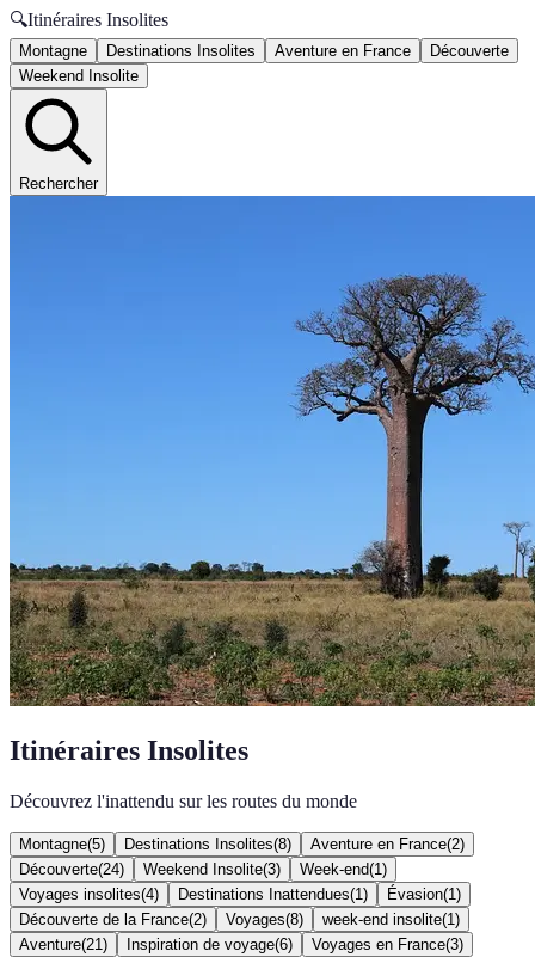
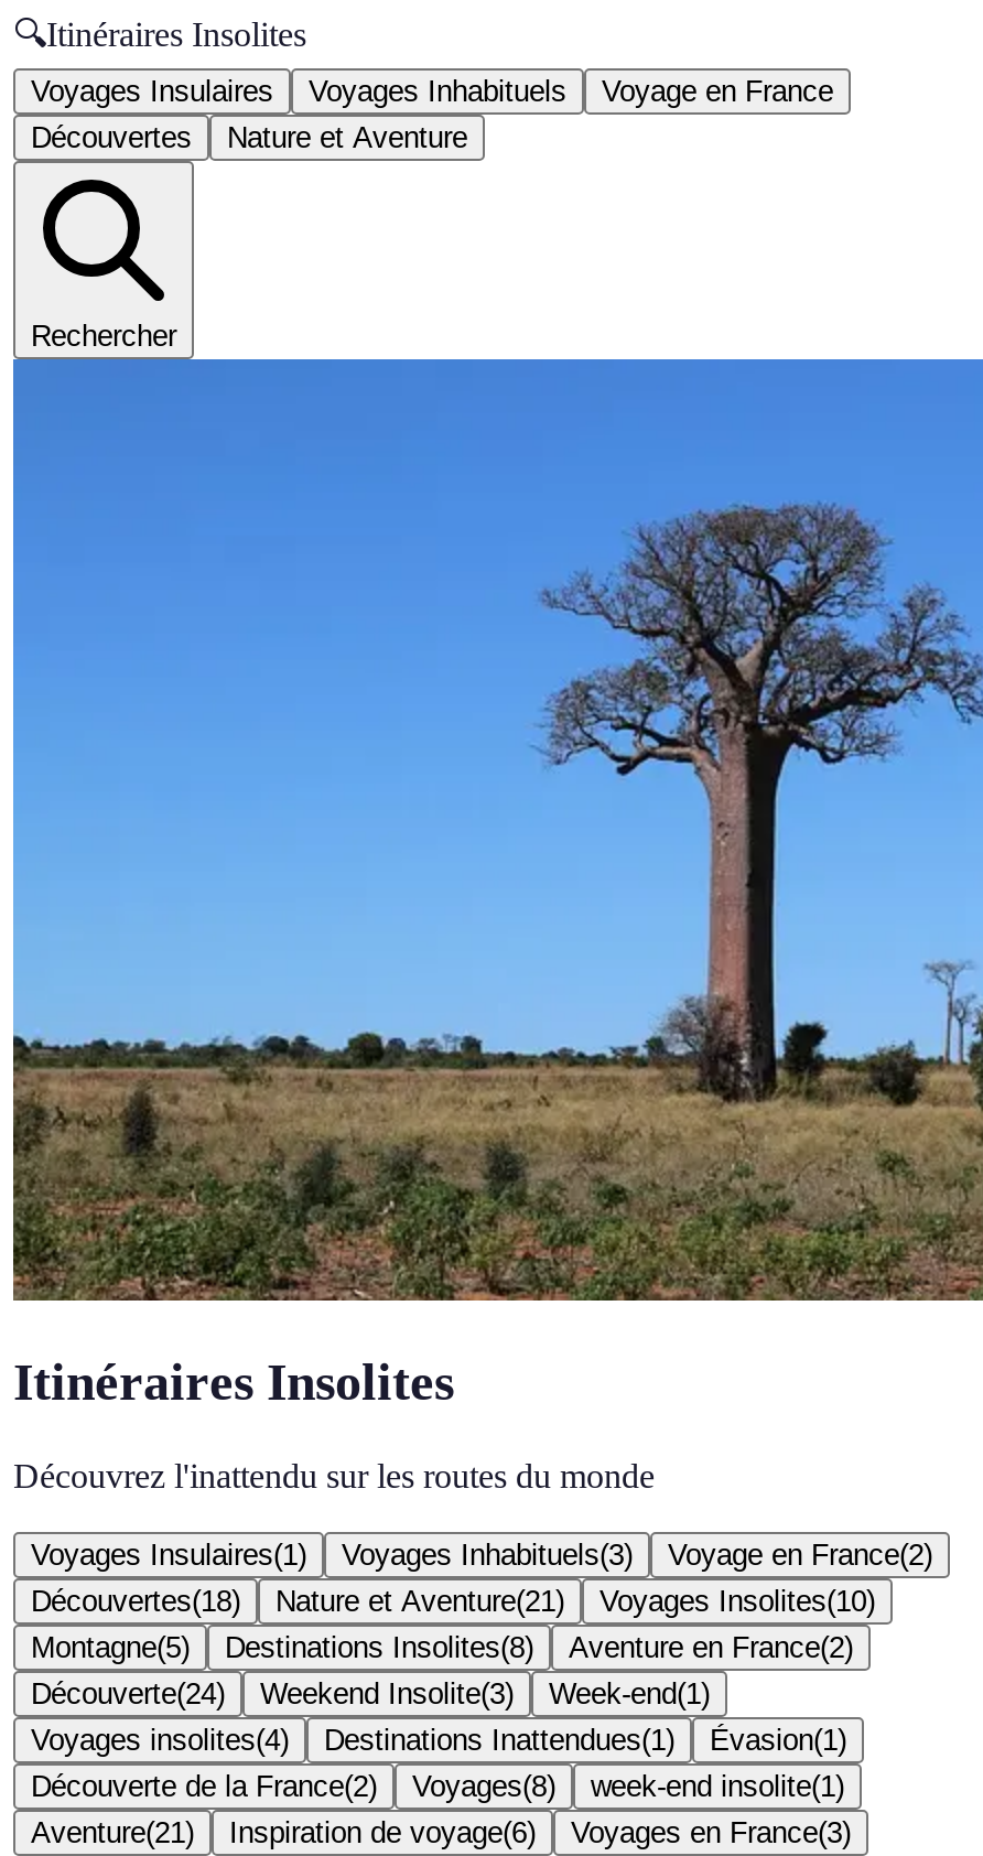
[19,42,509,85] Montagne | Destinations Insolites | Aventure en France | Découverte | Weekend Insolite -> [31,75,833,154] Voyages Insulaires | Voyages Inhabituels | Voyage en France | Découvertes | Nature et Aventure
none -> [31,1538,932,1617] Voyages Insulaires(1) | Voyages Inhabituels(3) | Voyage en France(2) | Découvertes(18) | Nature et Aventure(21) | Voyages Insolites(10)

